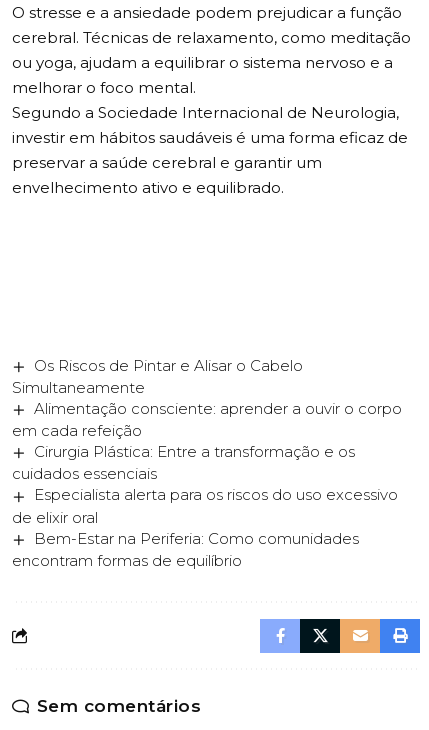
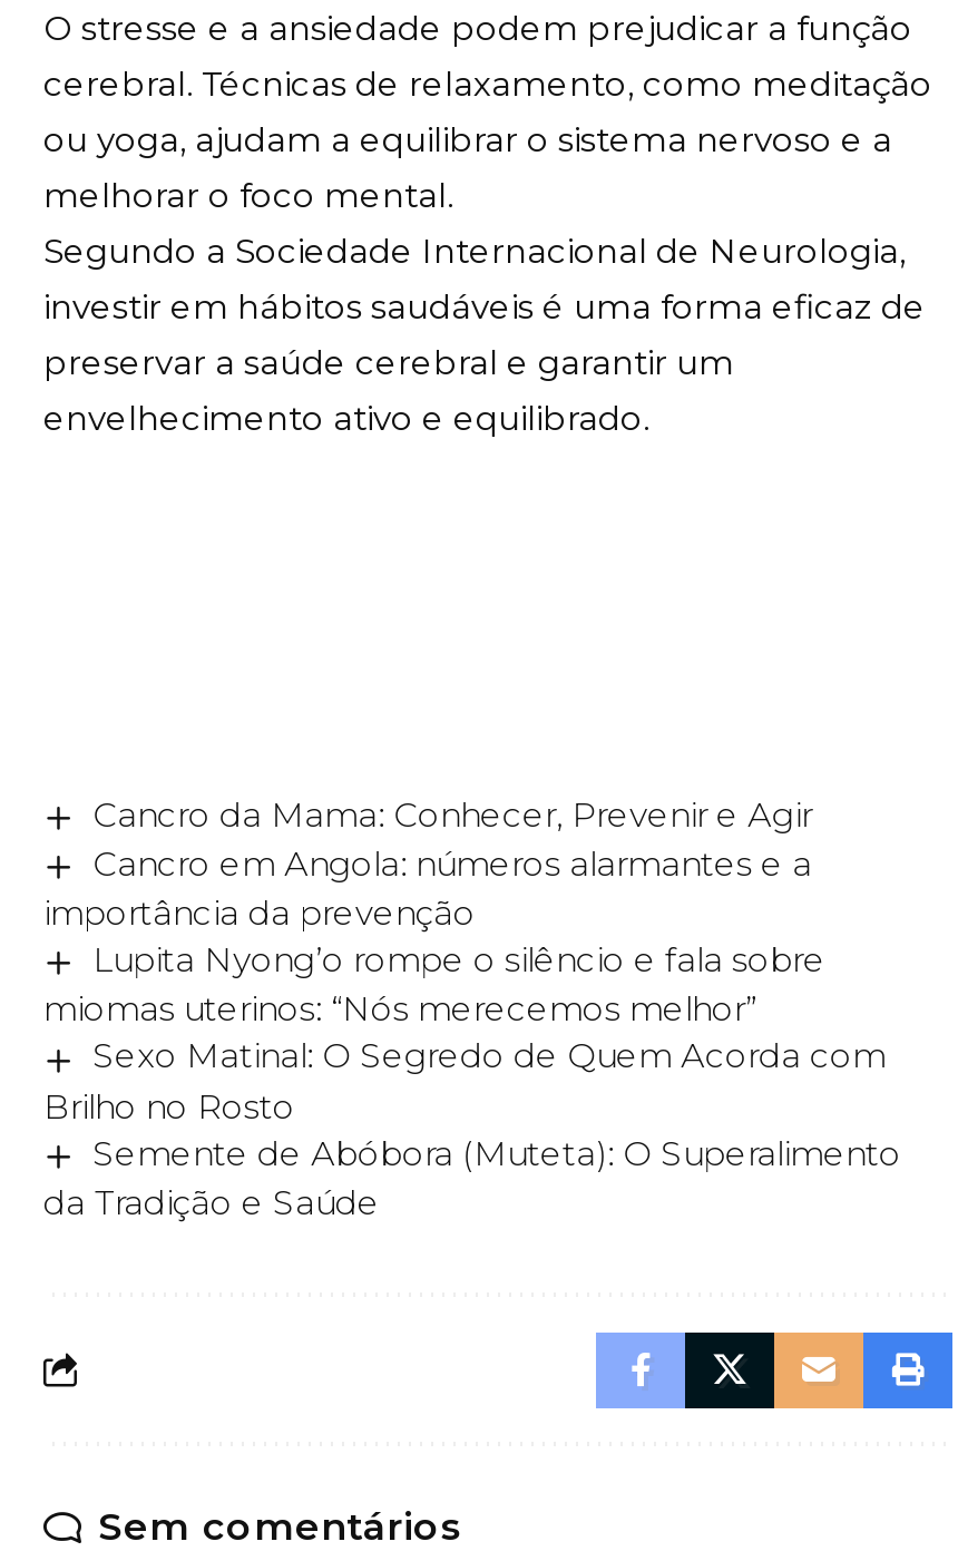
[12,356,402,570] Os Riscos de Pintar e Alisar o Cabelo | Simultaneamente | Alimentação consciente: aprender a ouvir o corpo | em cada refeição | Cirurgia Plástica: Entre a transformação e os | cuidados essenciais | Especialista alerta para os riscos do uso excessivo | de elixir oral | Bem-Estar na Periferia: Como comunidades | encontram formas de equilíbrio -> [43,794,901,1223] Cancro da Mama: Conhecer, Prevenir e Agir | Cancro em Angola: números alarmantes e a | importância da prevenção | Lupita Nyong’o rompe o silêncio e fala sobre | miomas uterinos: “Nós merecemos melhor” | Sexo Matinal: O Segredo de Quem Acorda com | Brilho no Rosto | Semente de Abóbora (Muteta): O Superalimento | da Tradição e Saúde

